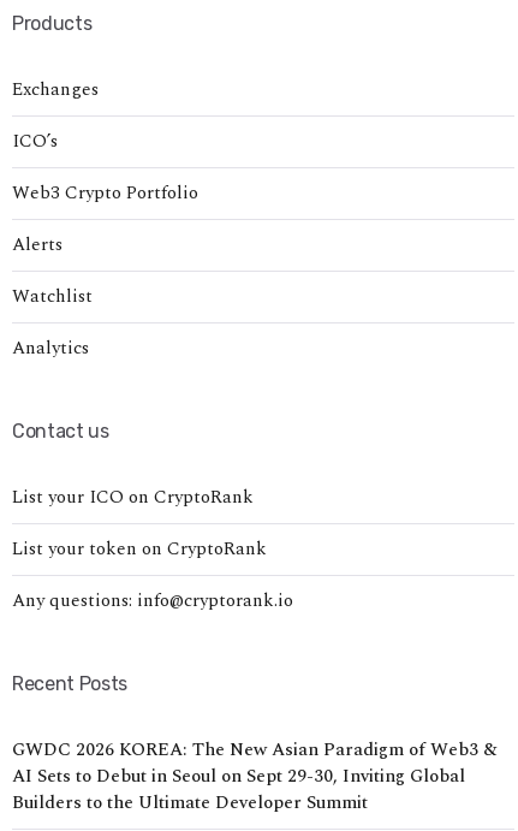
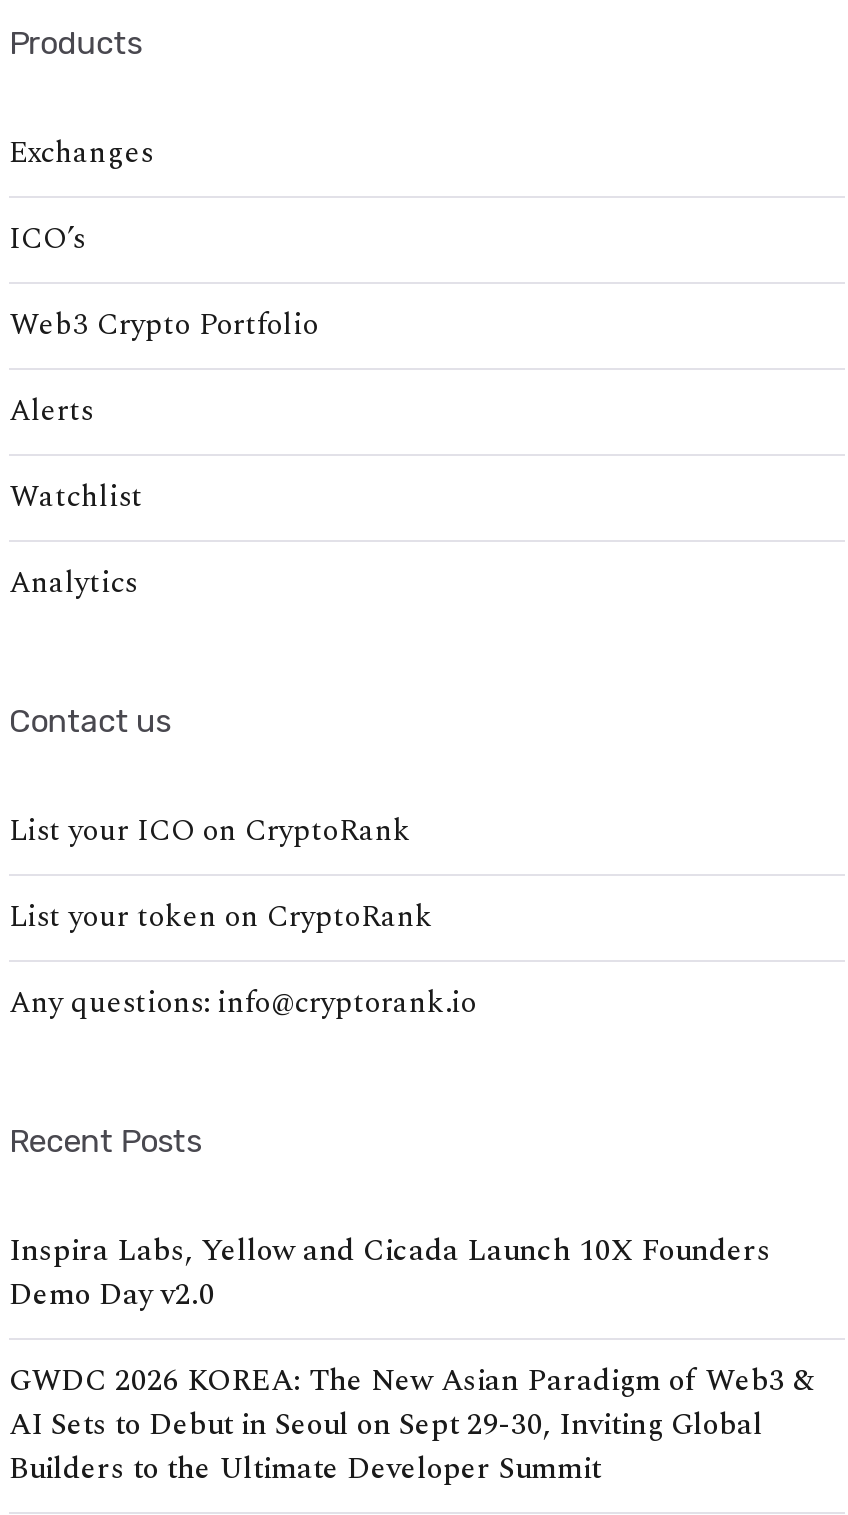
none -> [9,1227,771,1317] Inspira Labs, Yellow and Cicada Launch 10X Founders | Demo Day v2.0

